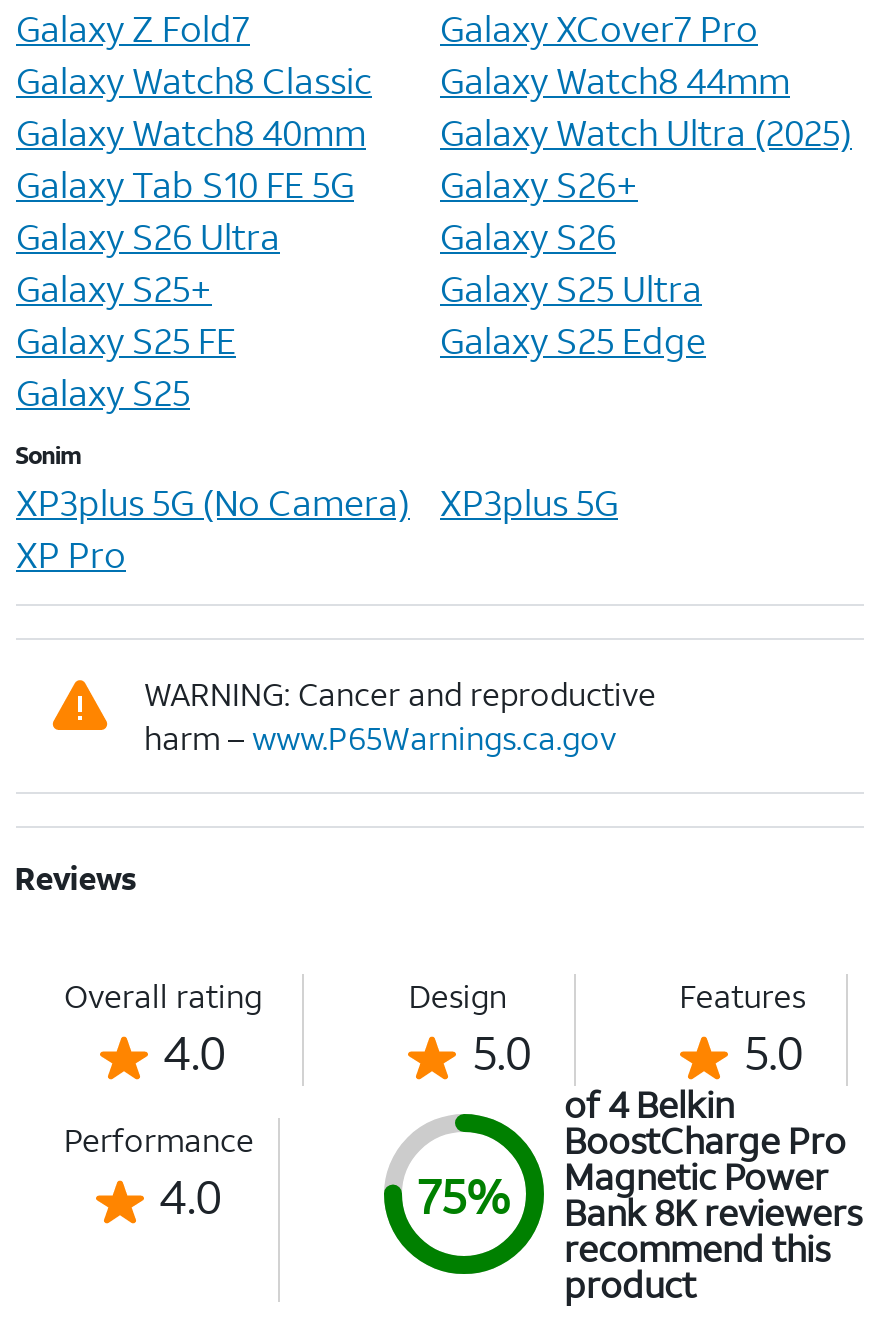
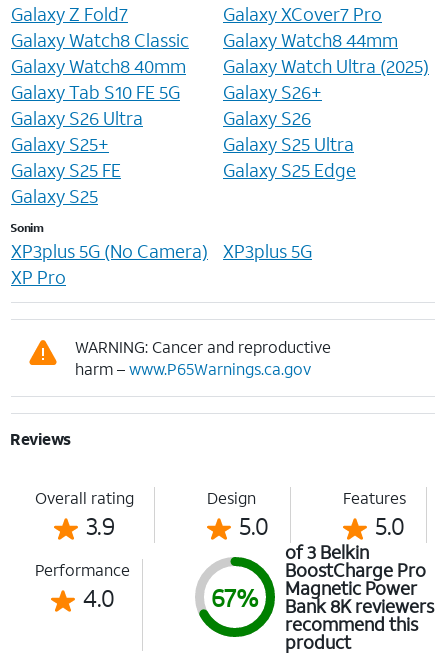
[163,1019,227,1083] 4.0 -> [86,509,115,541] 3.9
[564,1080,734,1128] of 4 Belkin -> [285,540,369,564] of 3 Belkin
[418,1152,862,1236] 75% Magnetic Power Bank 8K reviewers -> [211,576,434,618] 67% Magnetic Power Bank 8K reviewers

